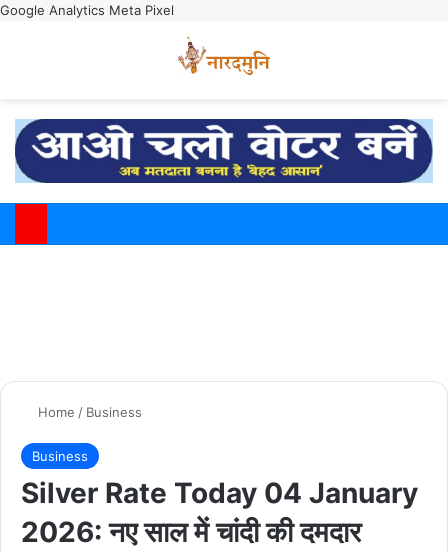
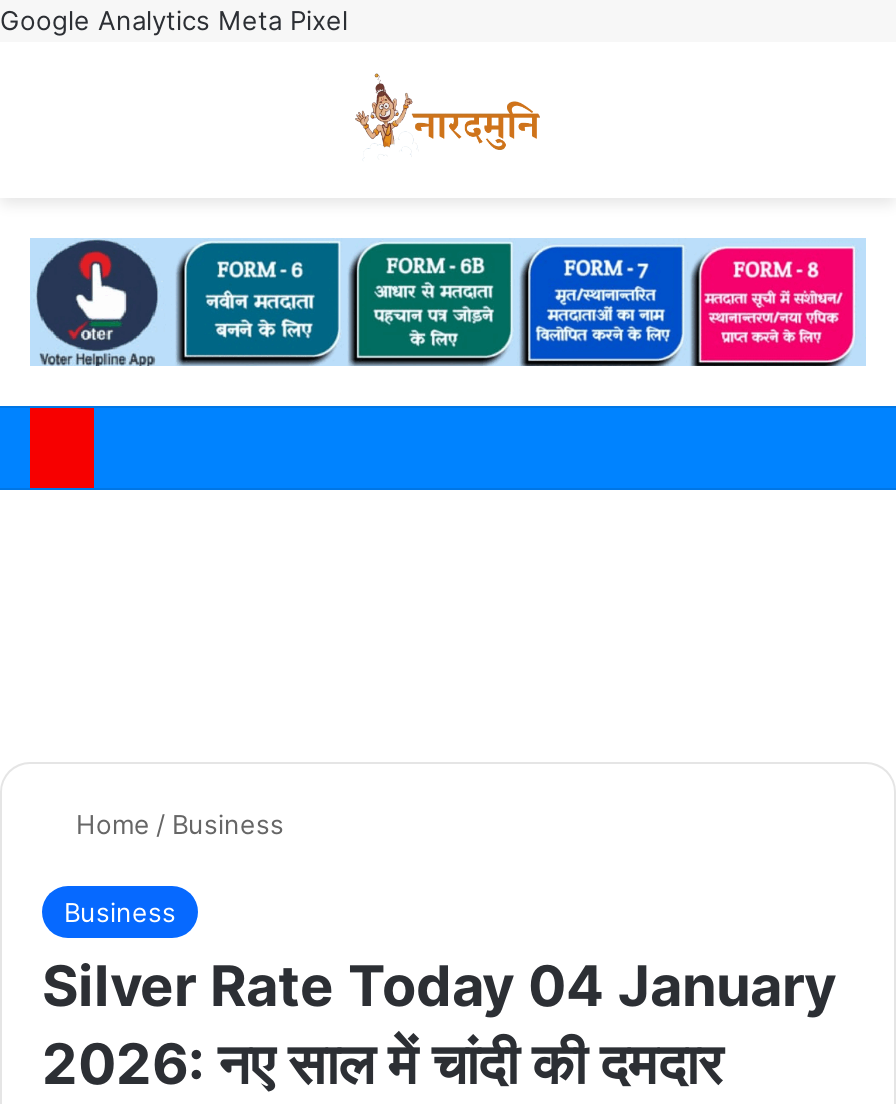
[14,118,433,184] [image] -> [30,238,864,368] [image]

